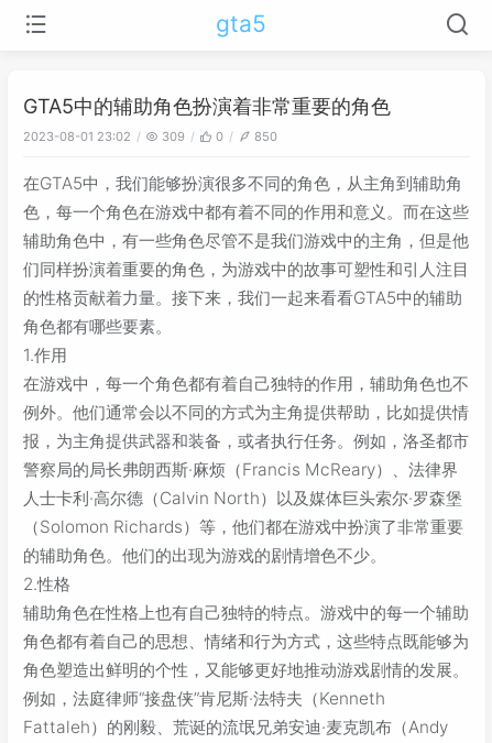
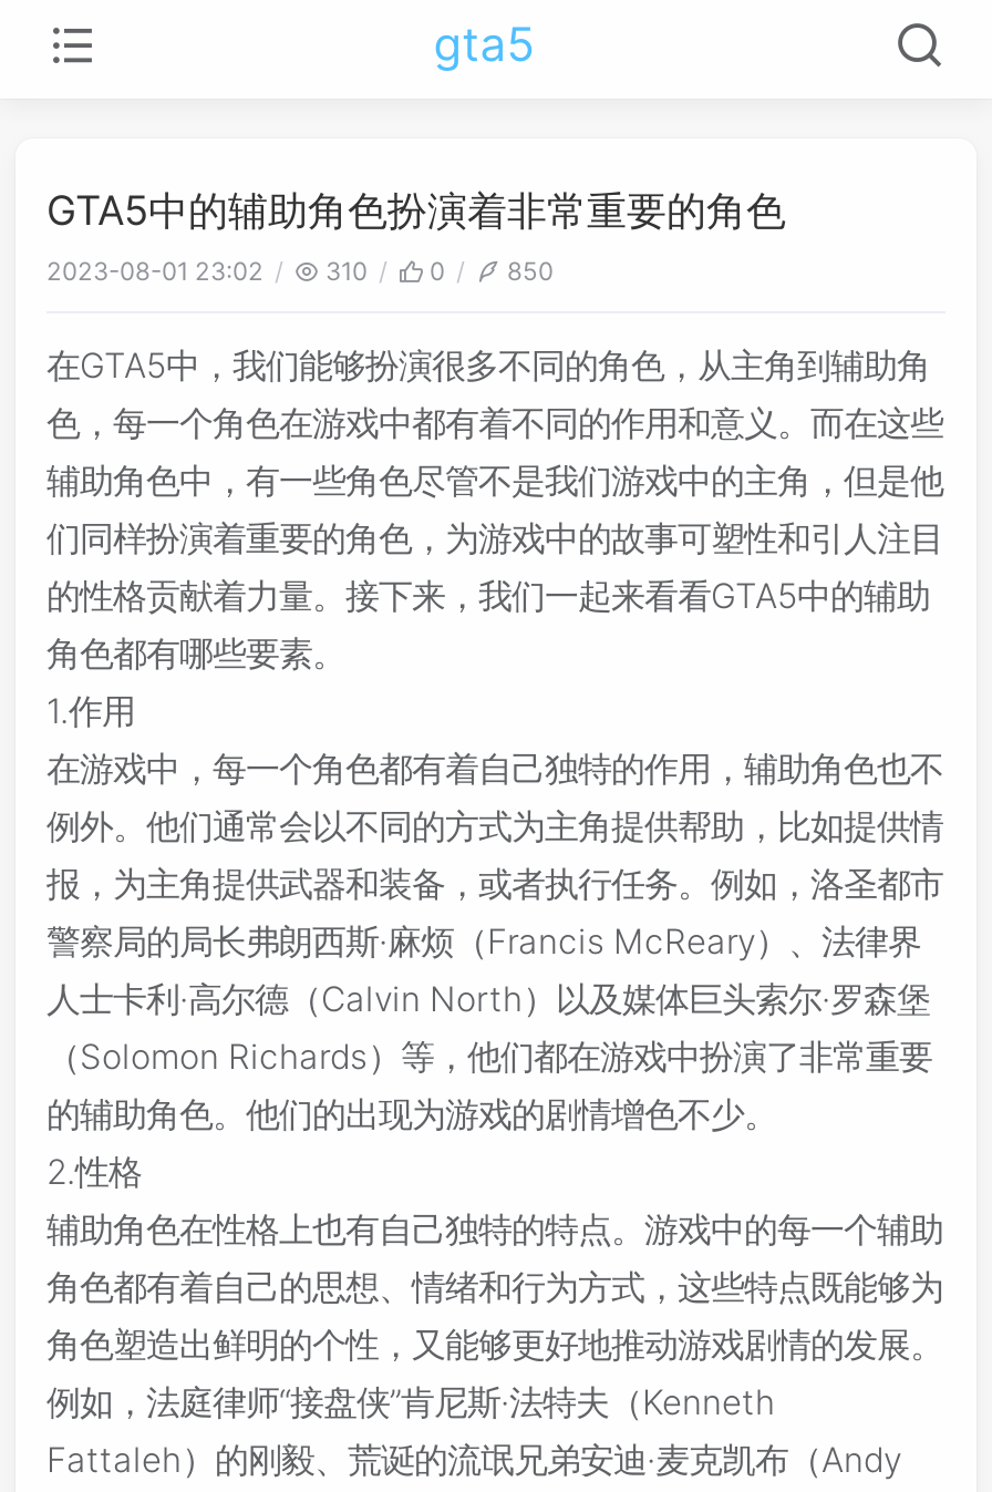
[23,128,277,144] 2023-08-01 23:02 309 0 850 -> [46,255,554,286] 2023-08-01 23:02 310 0 850

